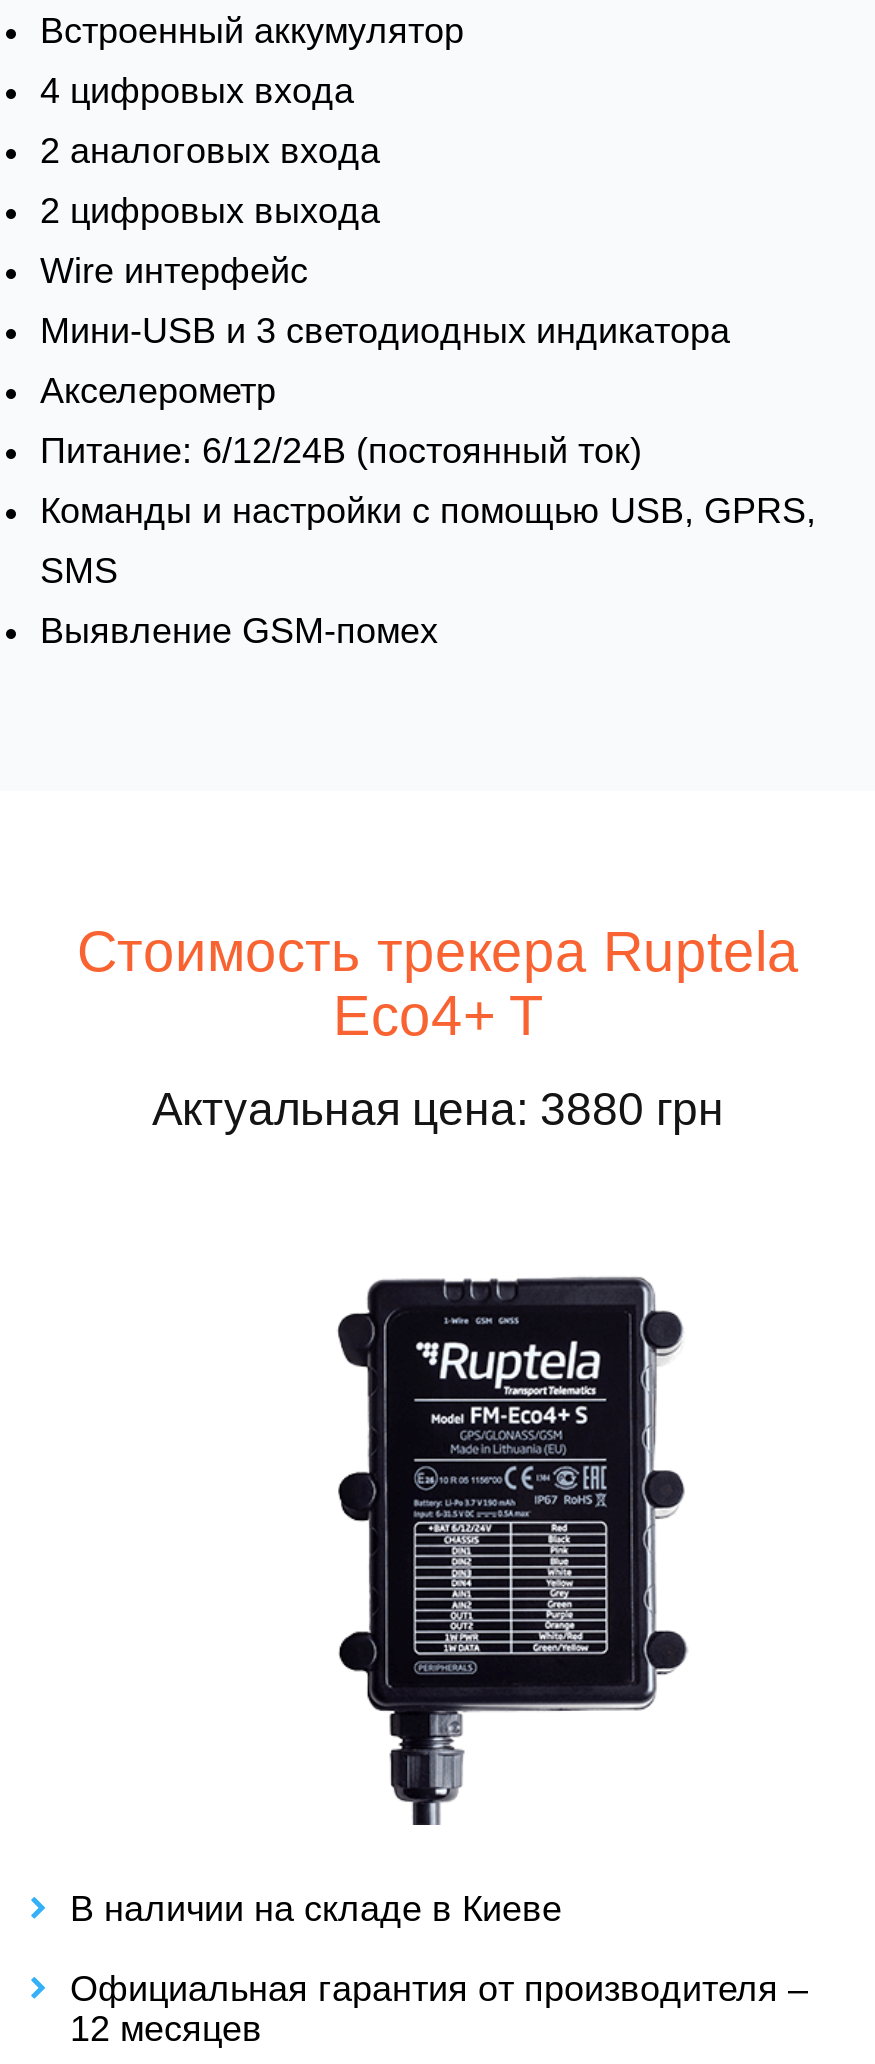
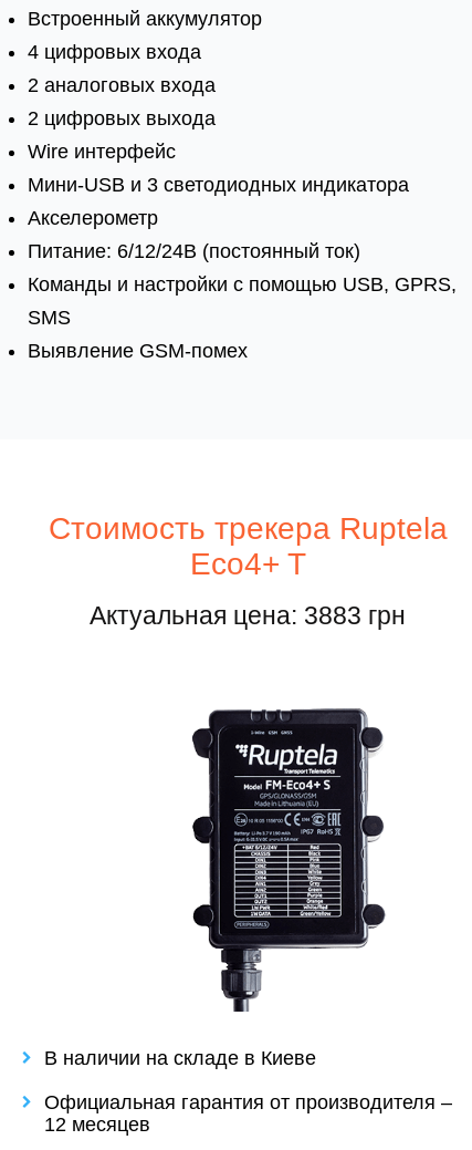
[152,1083,724,1135] Актуальная цена: 3880 грн -> [90,601,406,630] Актуальная цена: 3883 грн

